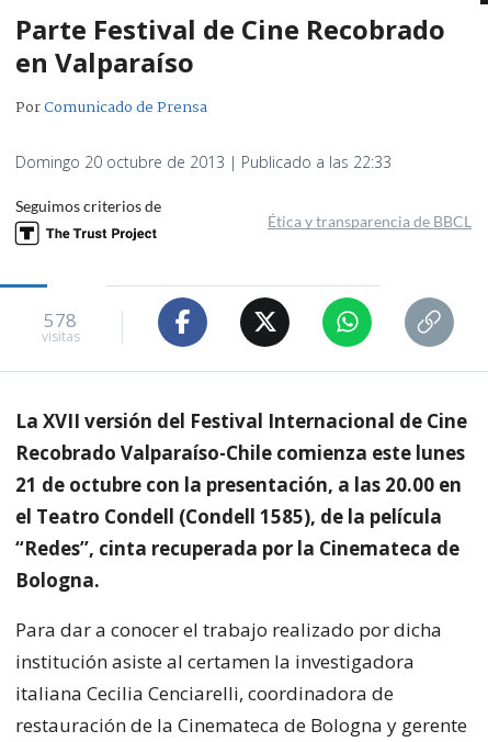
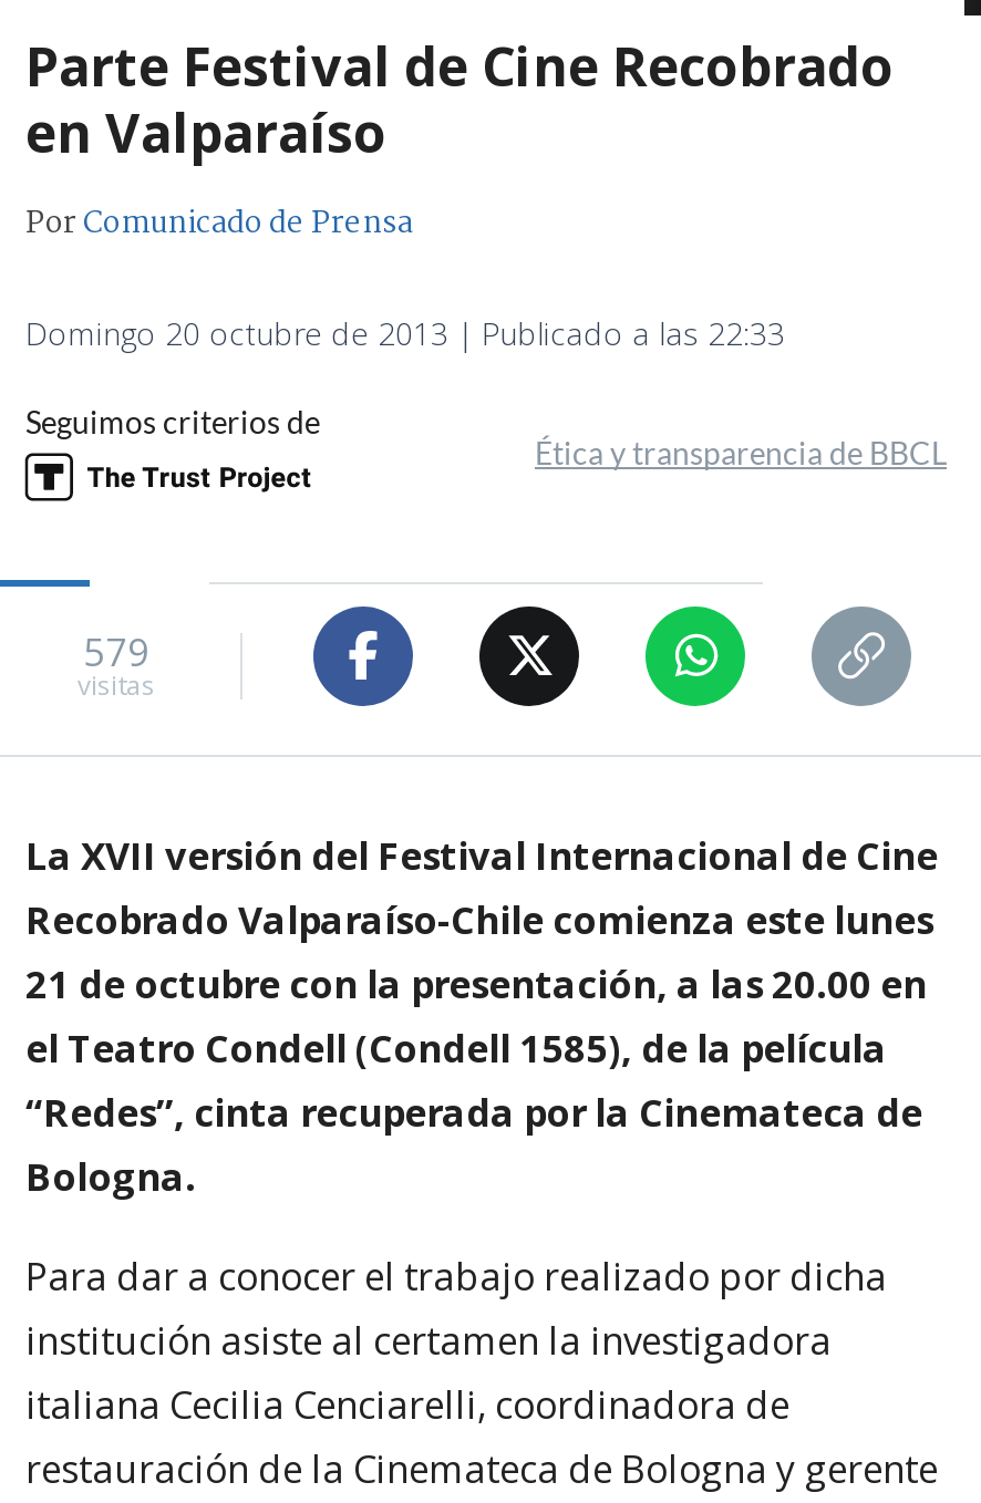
[44,308,77,333] 578 -> [83,627,149,678] 579

